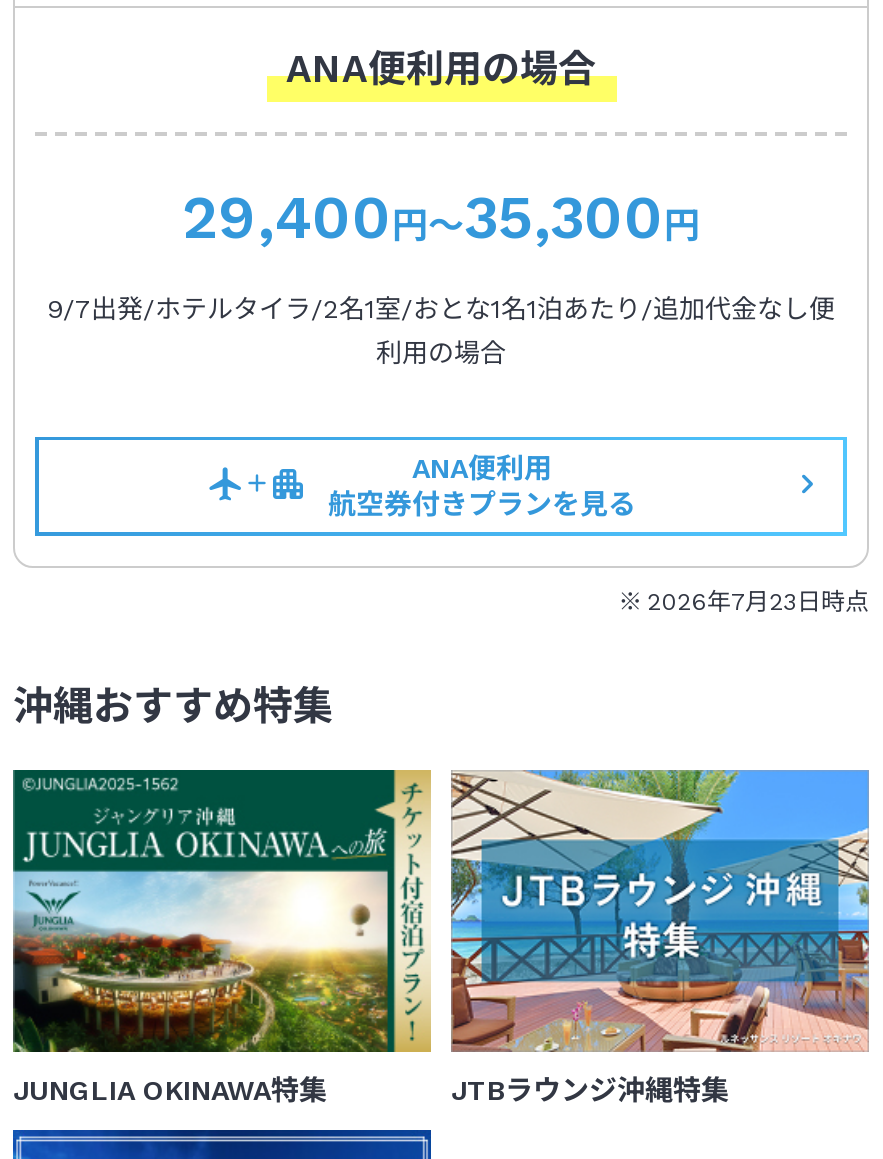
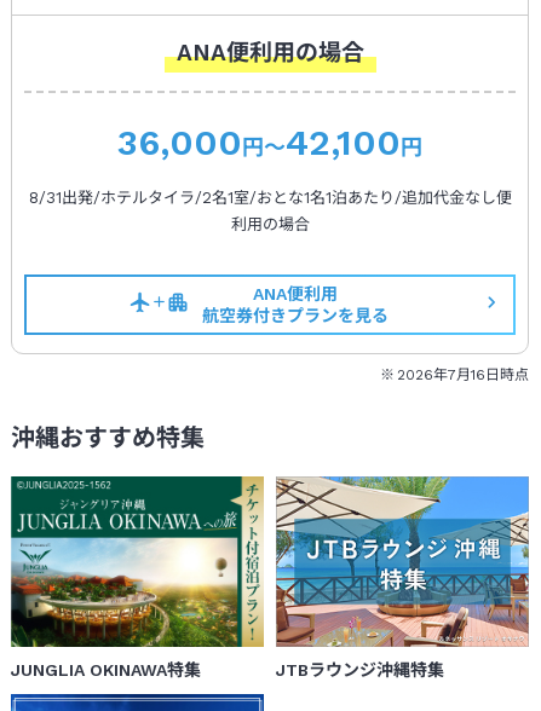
[182,183,700,253] 29,400円～35,300円 -> [117,121,422,163] 36,000円～42,100円
[47,295,835,325] 9/7出発/ホテルタイラ/2名1室/おとな1名1泊あたり/追加代金なし便 -> [28,189,511,207] 8/31出発/ホテルタイラ/2名1室/おとな1名1泊あたり/追加代金なし便
[647,589,869,617] 2026年7月23日時点 -> [397,366,529,383] 2026年7月16日時点

